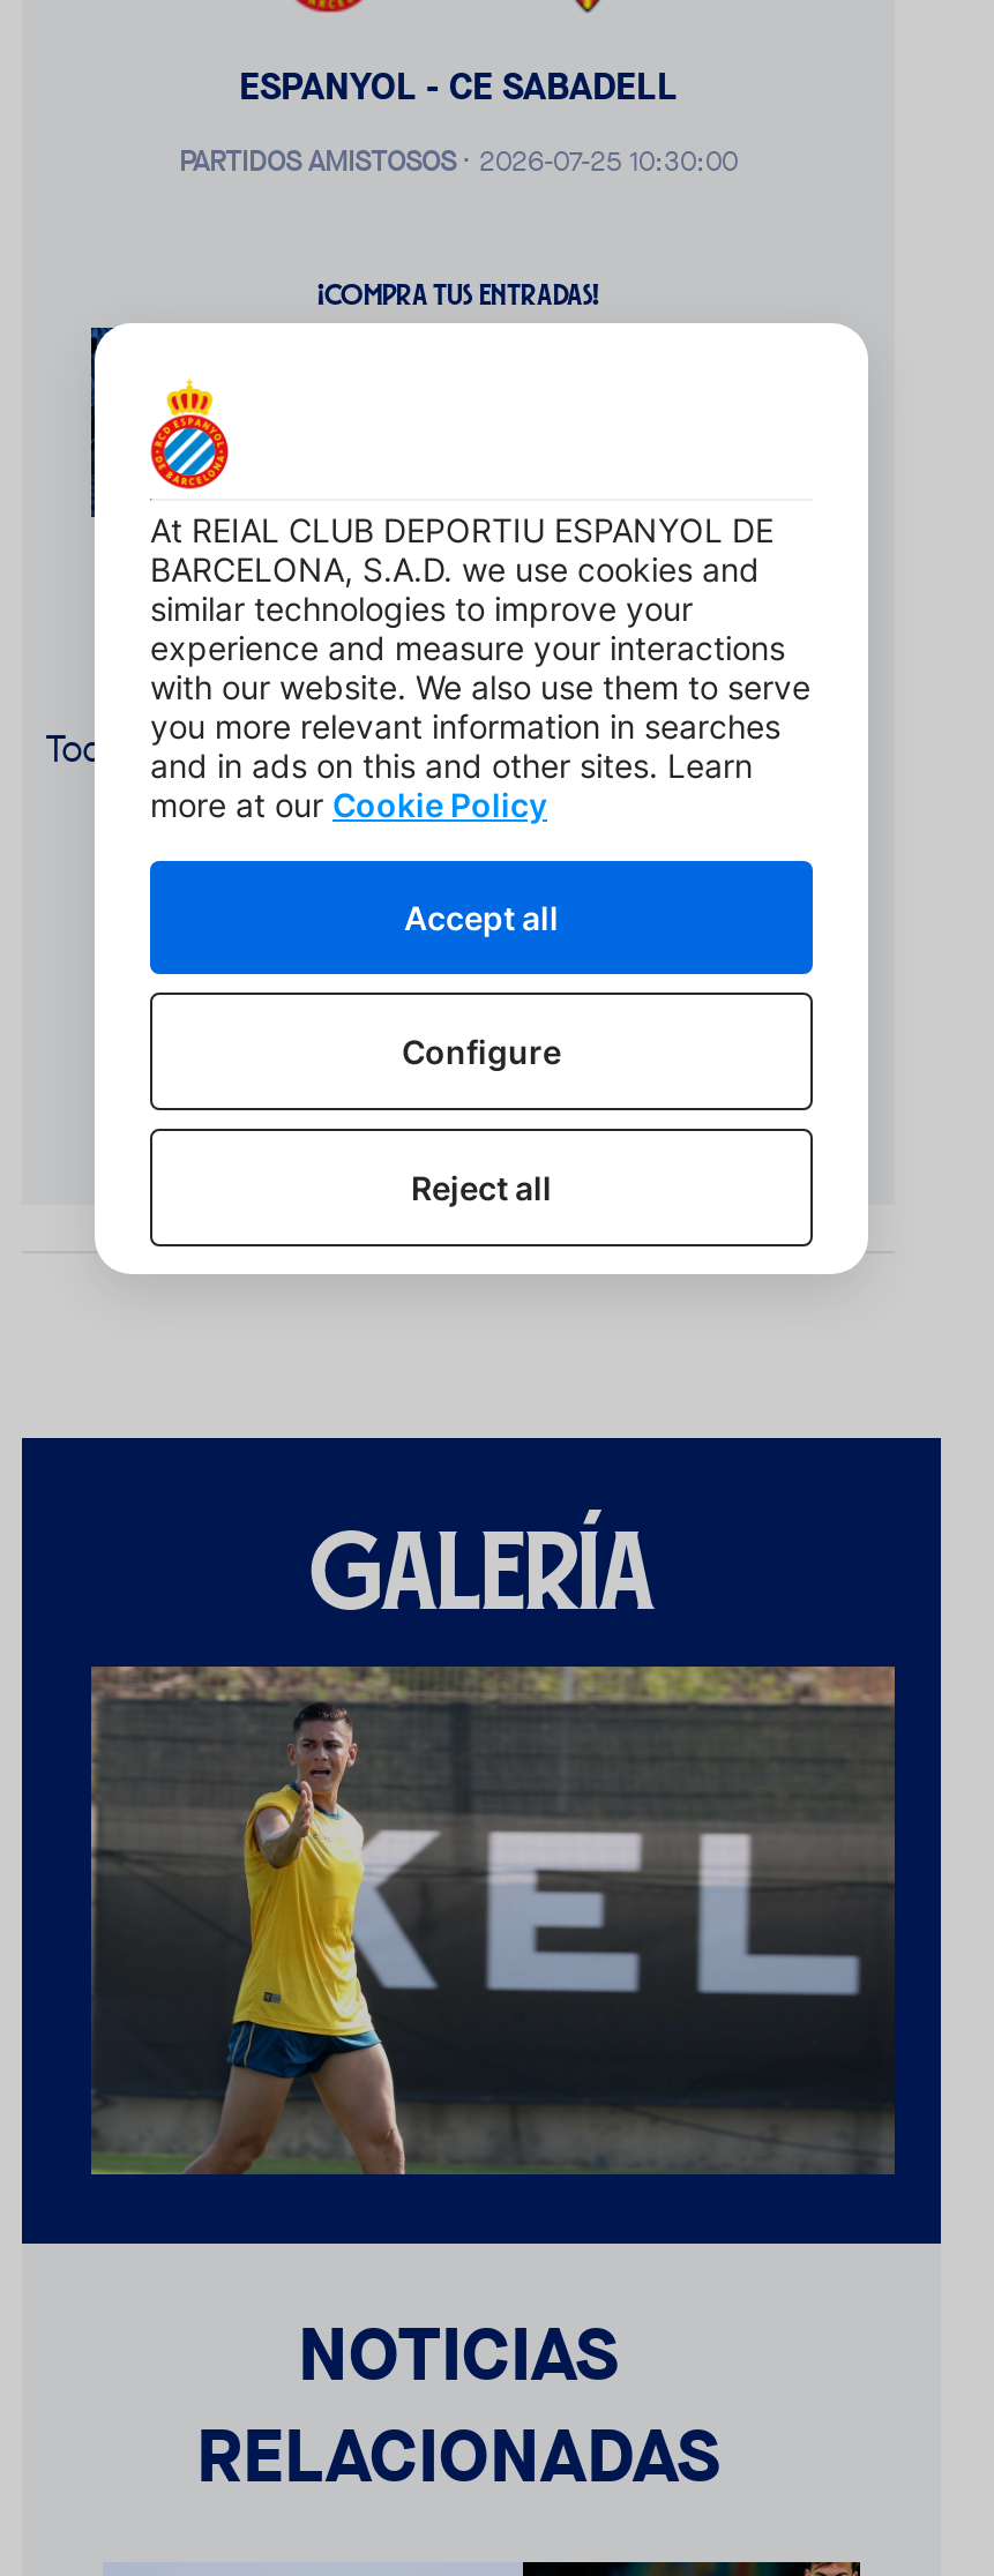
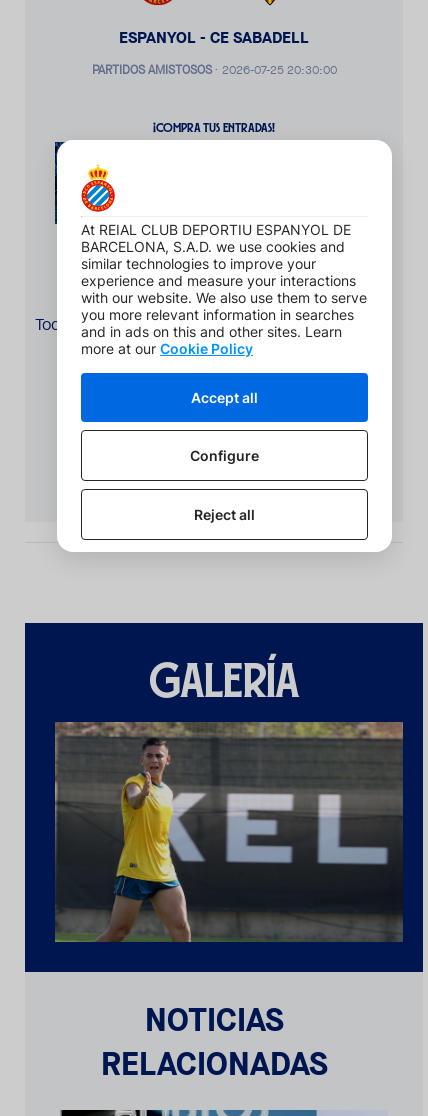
[179,143,738,180] PARTIDOS AMISTOSOS · 2026-07-25 10:30:00 -> [91,62,336,78] PARTIDOS AMISTOSOS · 2026-07-25 20:30:00

